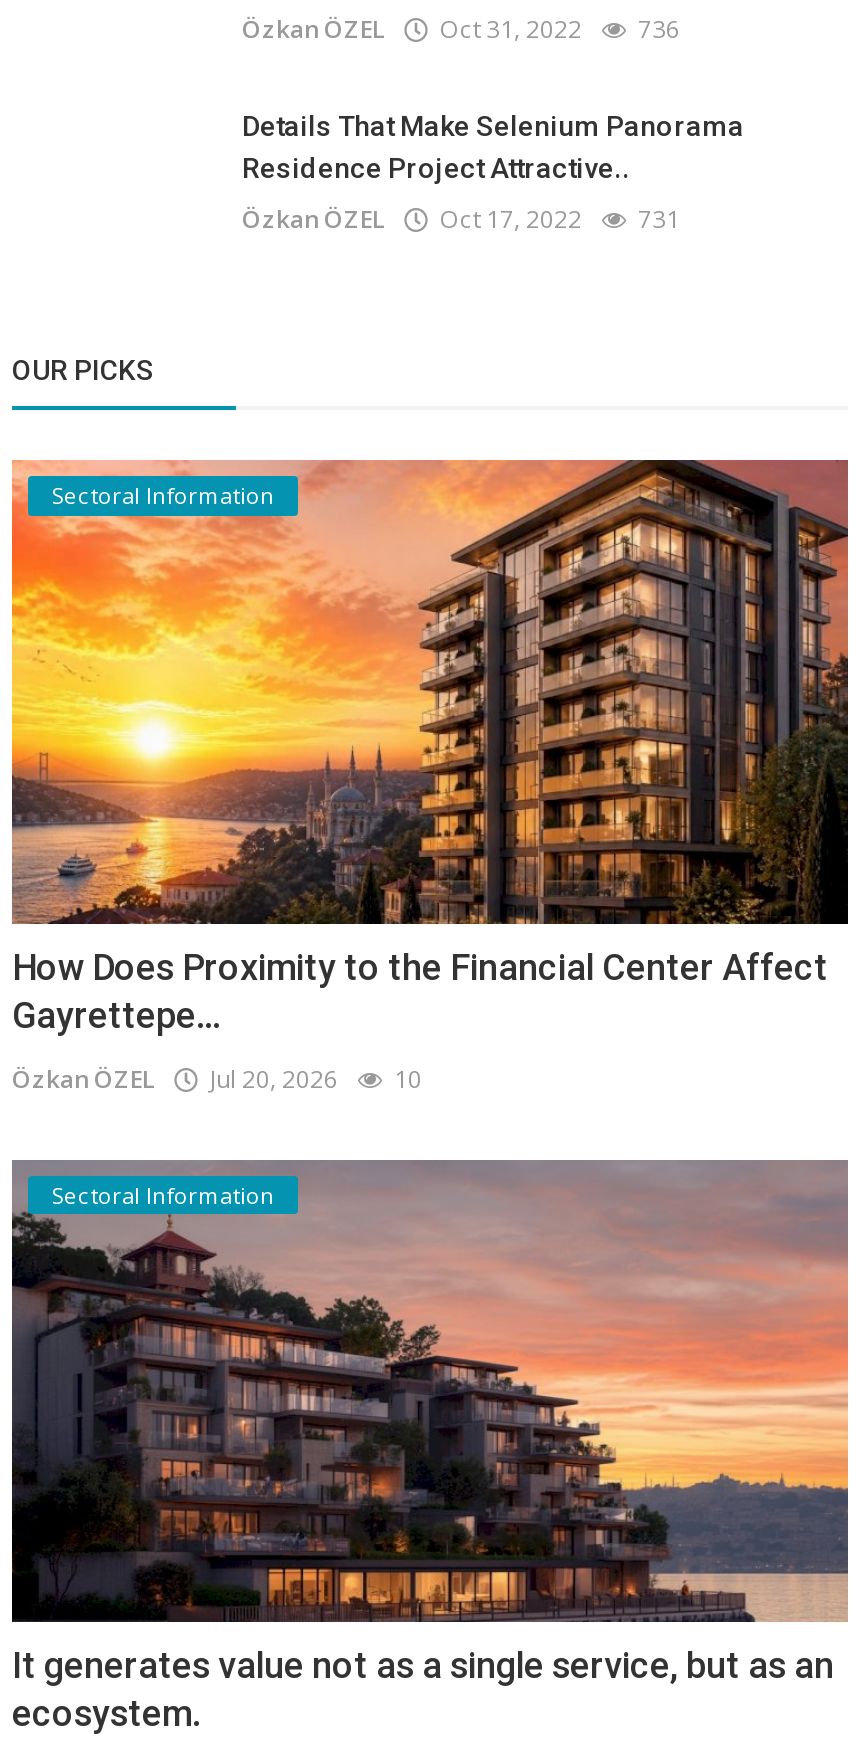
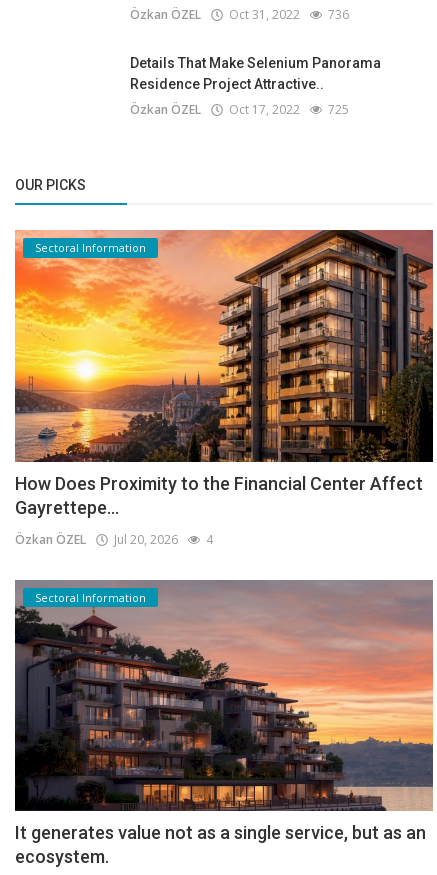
[242,203,680,237] Özkan ÖZEL Oct 17, 2022 731 -> [130,101,349,118] Özkan ÖZEL Oct 17, 2022 725
[12,1061,422,1095] Özkan ÖZEL Jul 20, 2026 10 -> [15,531,213,548] Özkan ÖZEL Jul 20, 2026 4

